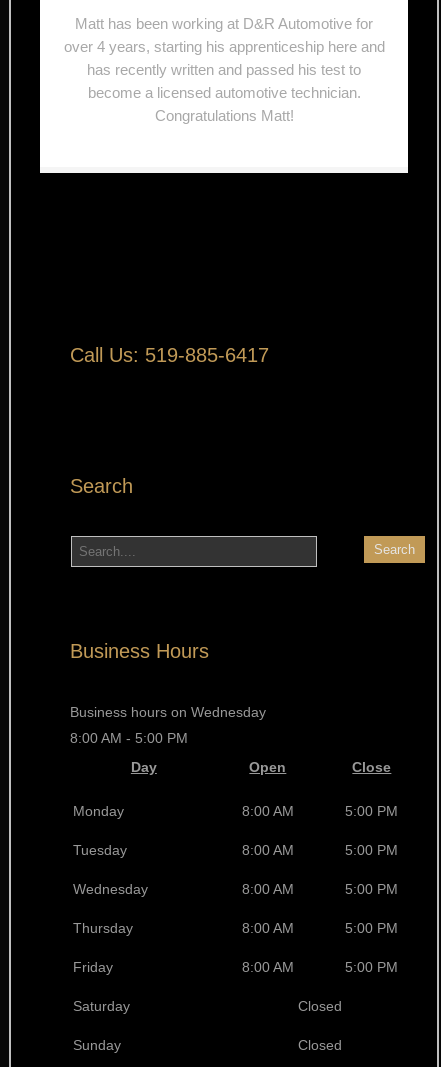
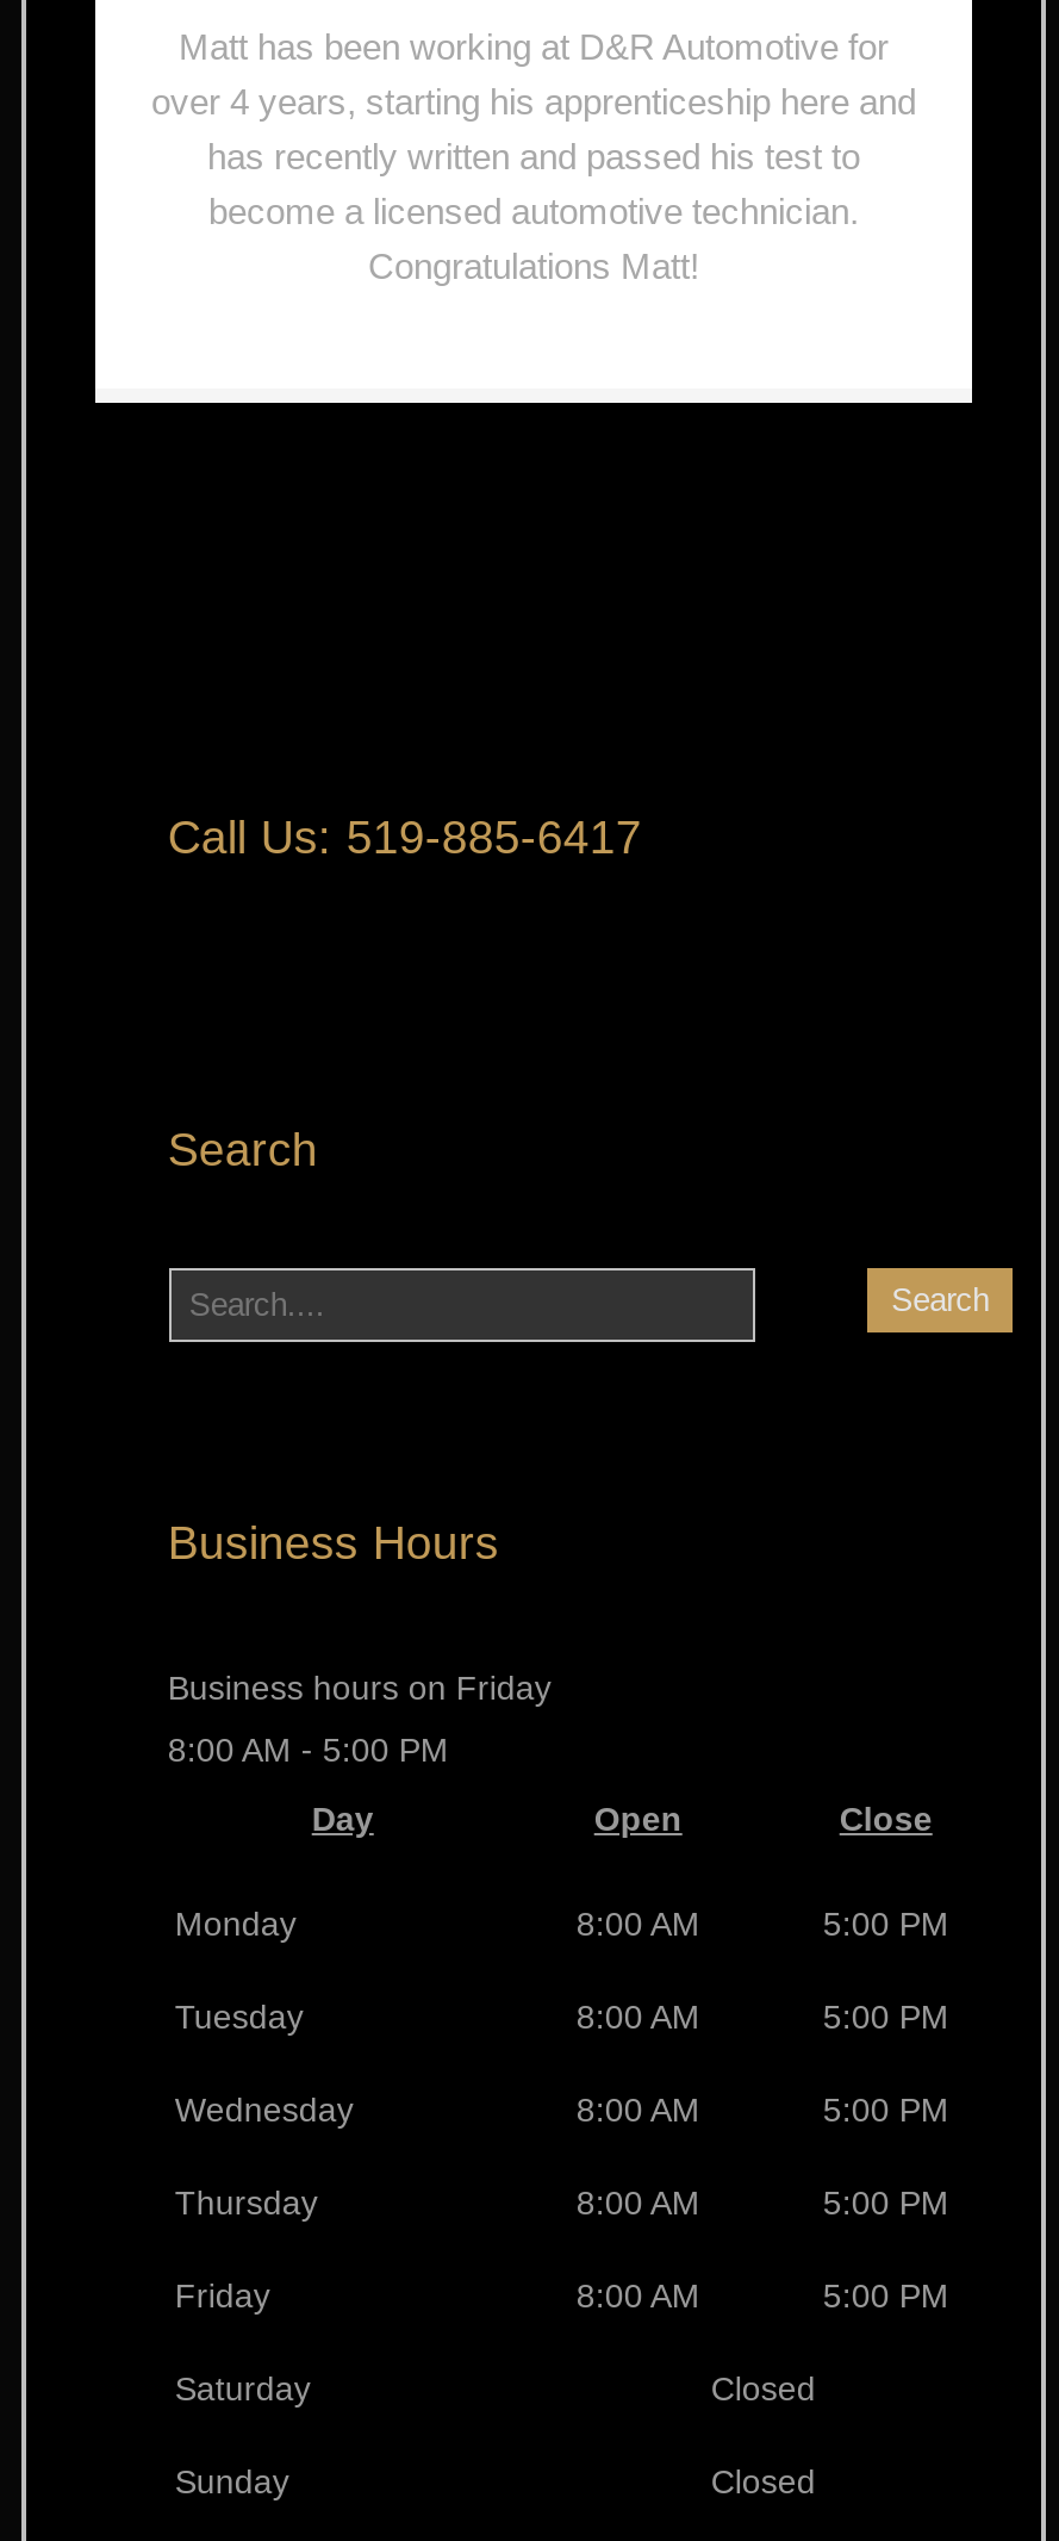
[70,704,266,720] Business hours on Wednesday -> [168,1669,551,1707] Business hours on Friday

